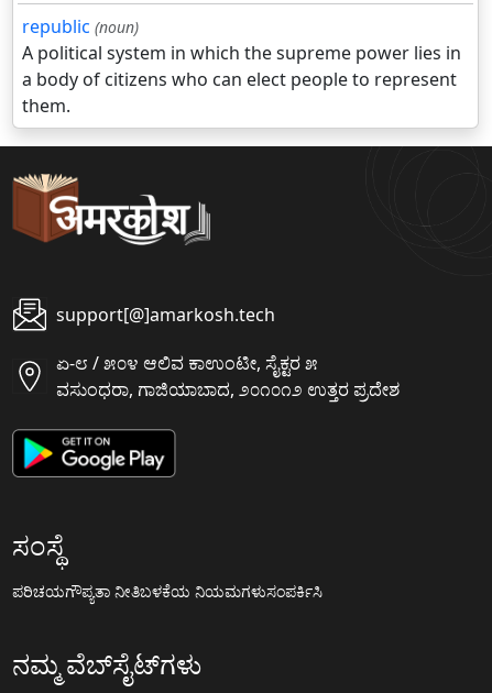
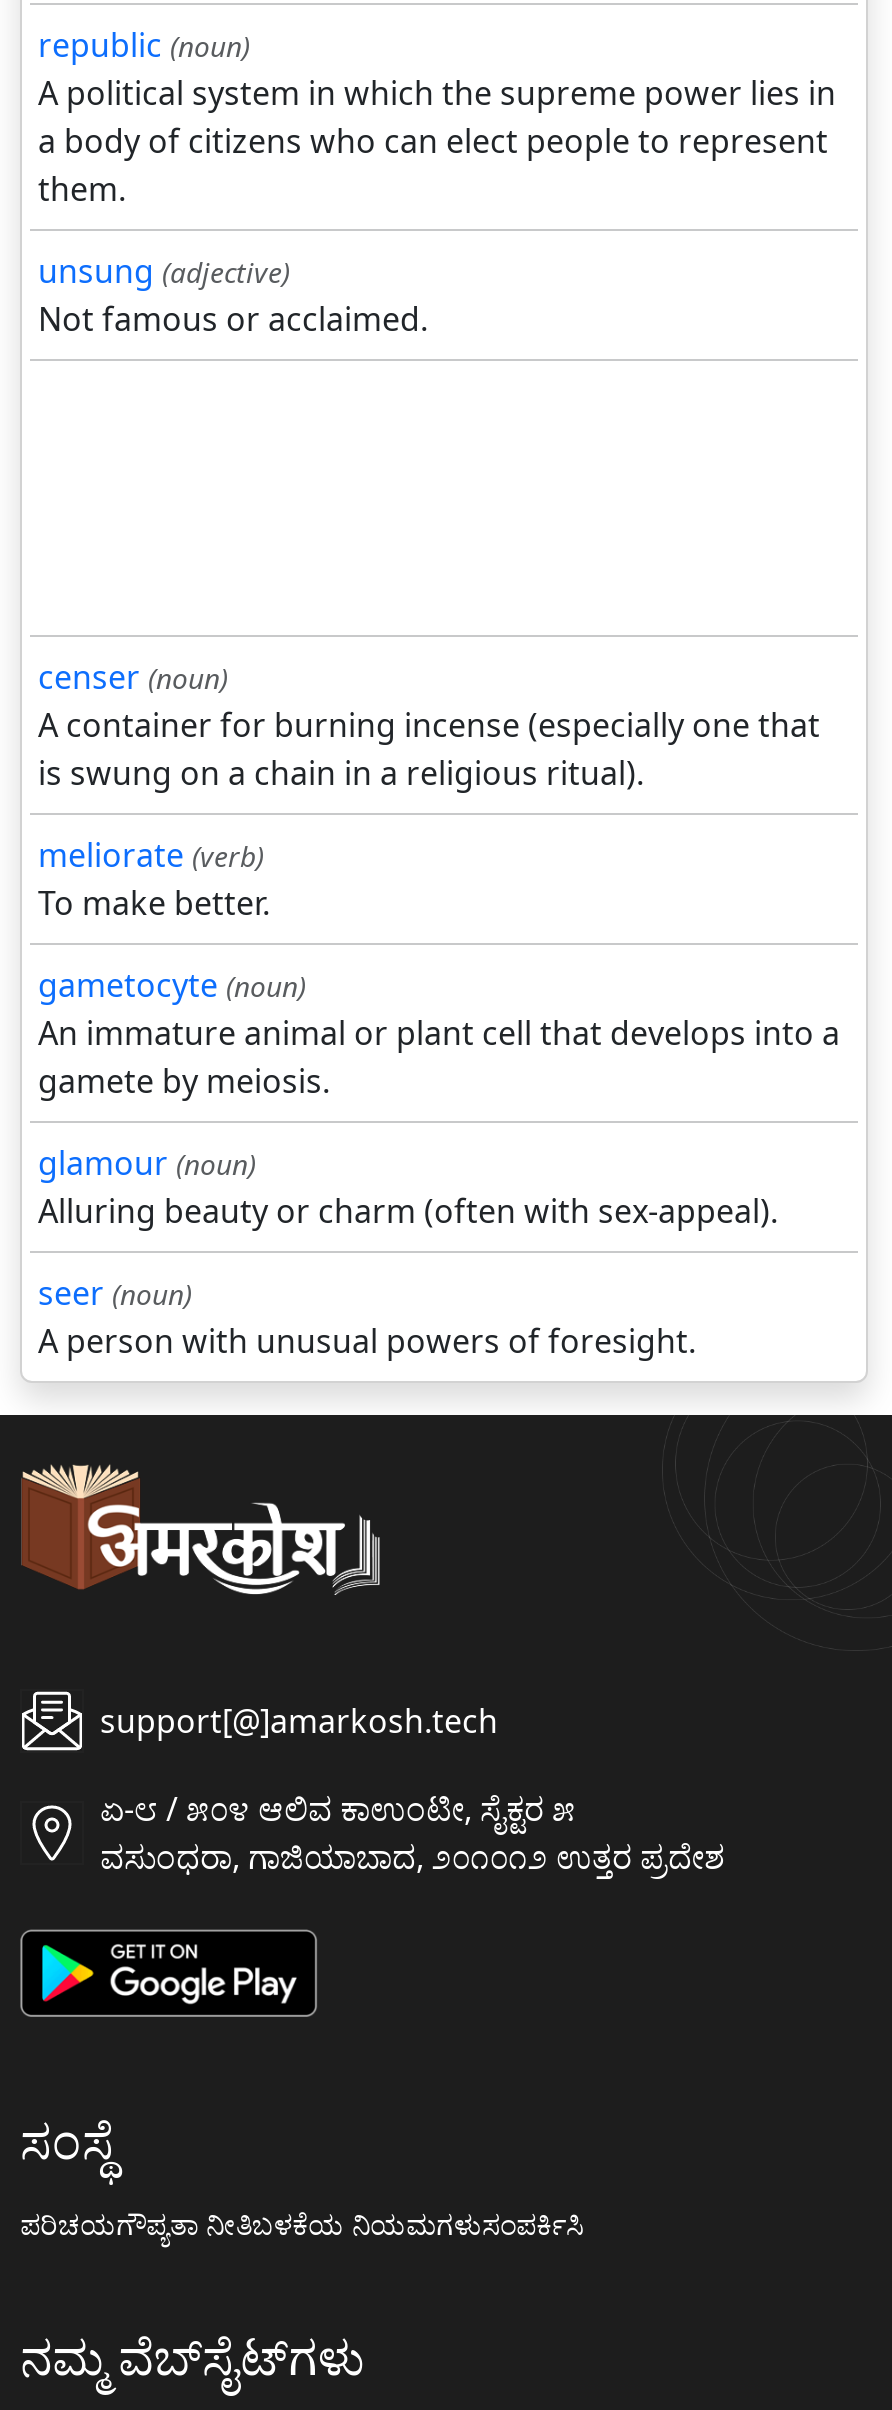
none -> [38,250,428,342] unsung (adjective) | Not famous or acclaimed.
none -> [38,656,840,1364] censer (noun) | A container for burning incense (especially one that | is swung on a chain in a religious ritual). | meliorate (verb) | To make better. | gametocyte (noun) | An immature animal or plant cell that develops into a | gamete by meiosis. | glamour (noun) | Alluring beauty or charm (often with sex-appeal). | seer (noun) | A person with unusual powers of foresight.

